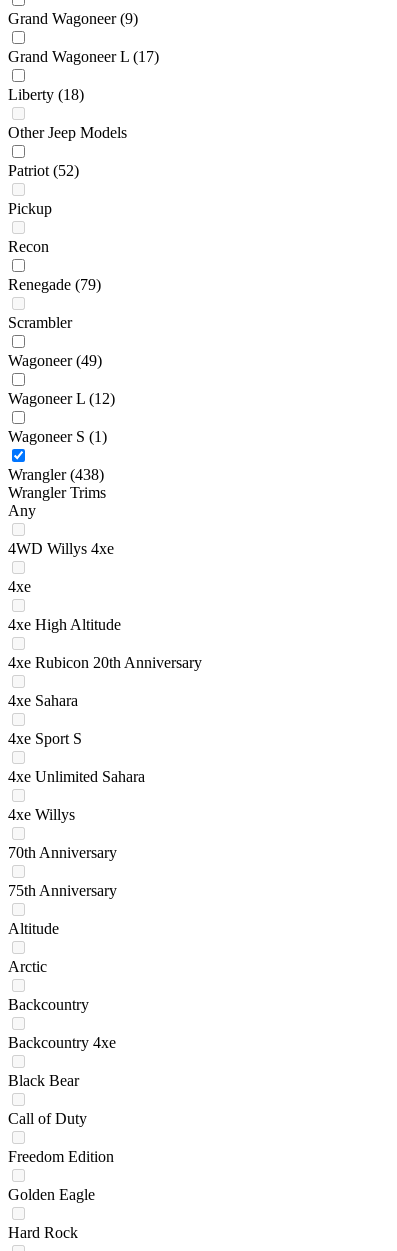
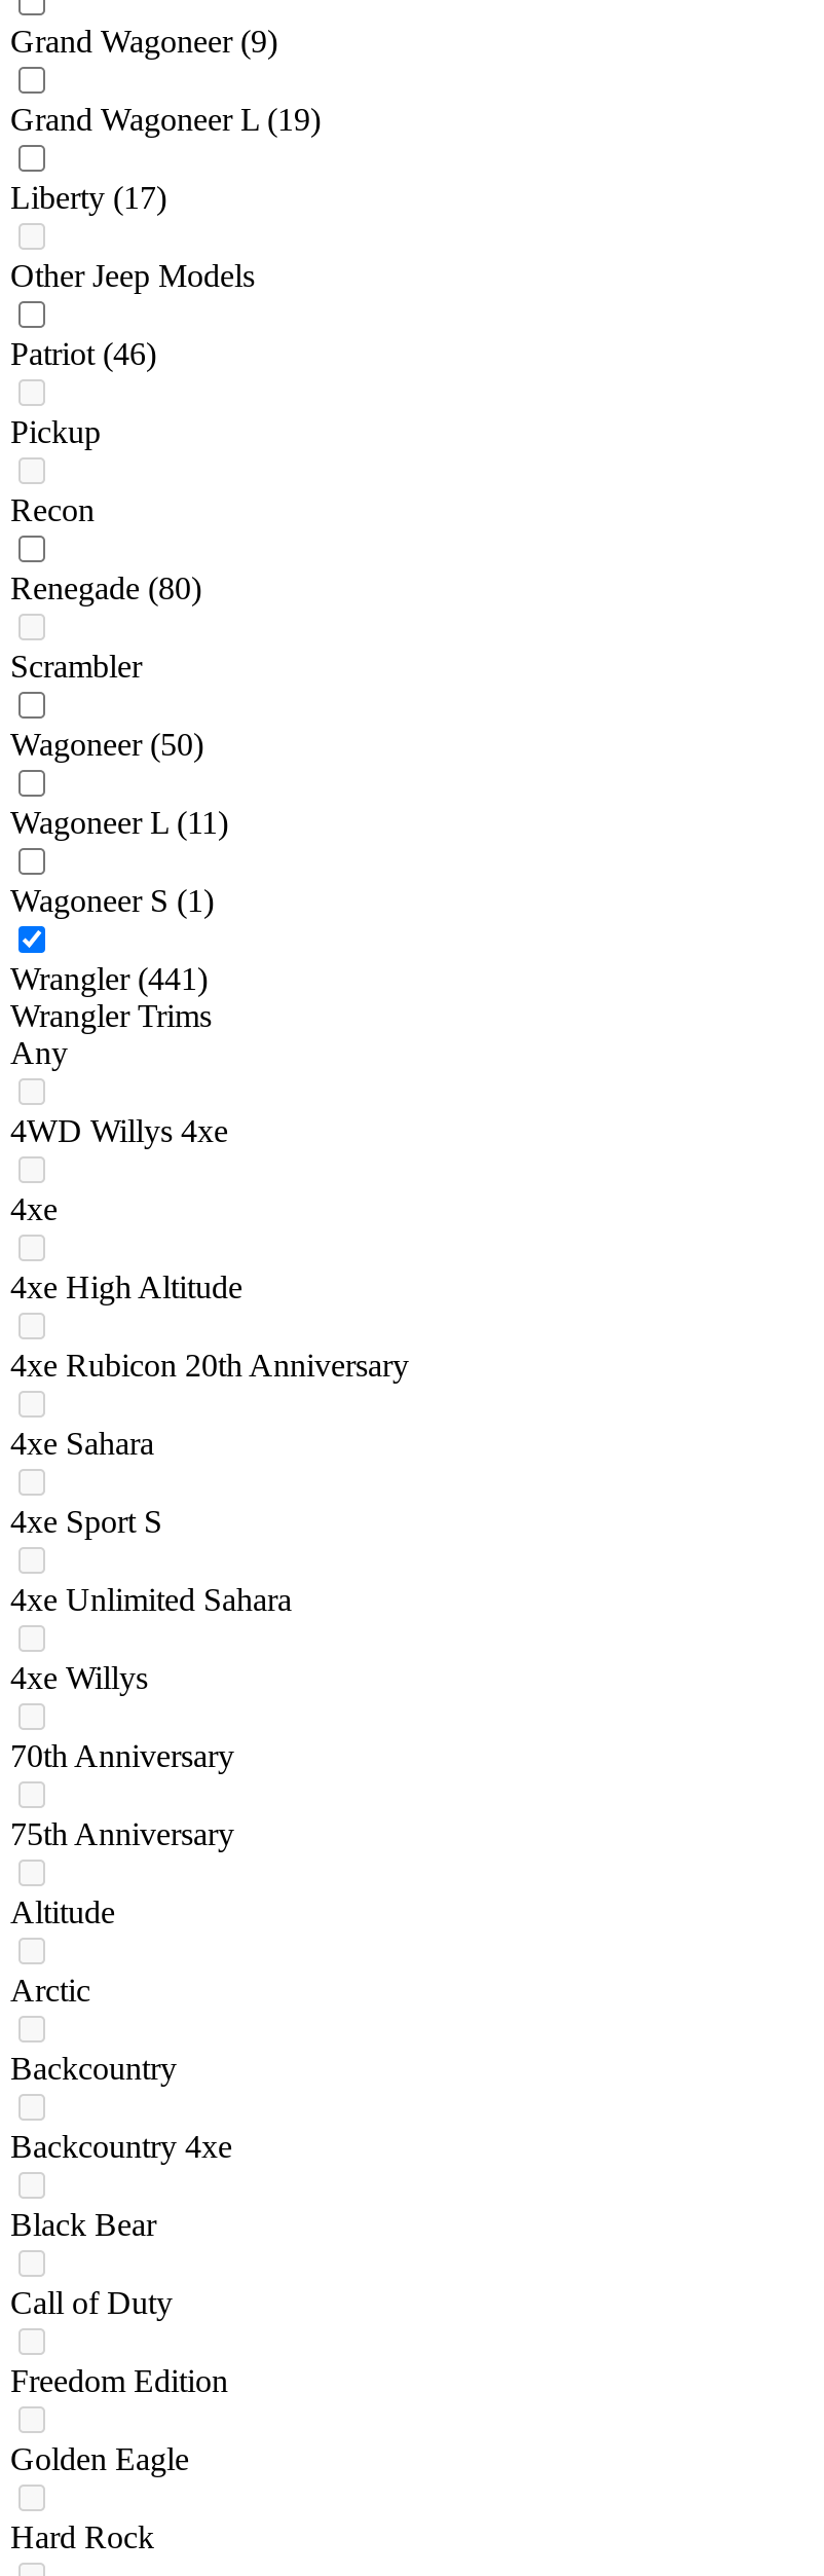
[8,48,159,65] Grand Wagoneer L (17) -> [10,103,321,138] Grand Wagoneer L (19)
[8,86,84,103] Liberty (18) -> [10,181,166,216] Liberty (17)
[8,162,79,179] Patriot (52) -> [10,337,156,372] Patriot (46)
[8,276,101,293] Renegade (79) -> [10,571,201,606] Renegade (80)
[8,352,102,369] Wagoneer (49) -> [10,728,203,763] Wagoneer (50)
[8,390,115,407] Wagoneer L (12) -> [10,806,228,841] Wagoneer L (11)
[8,466,104,483] Wrangler (438) -> [10,962,208,997] Wrangler (441)

